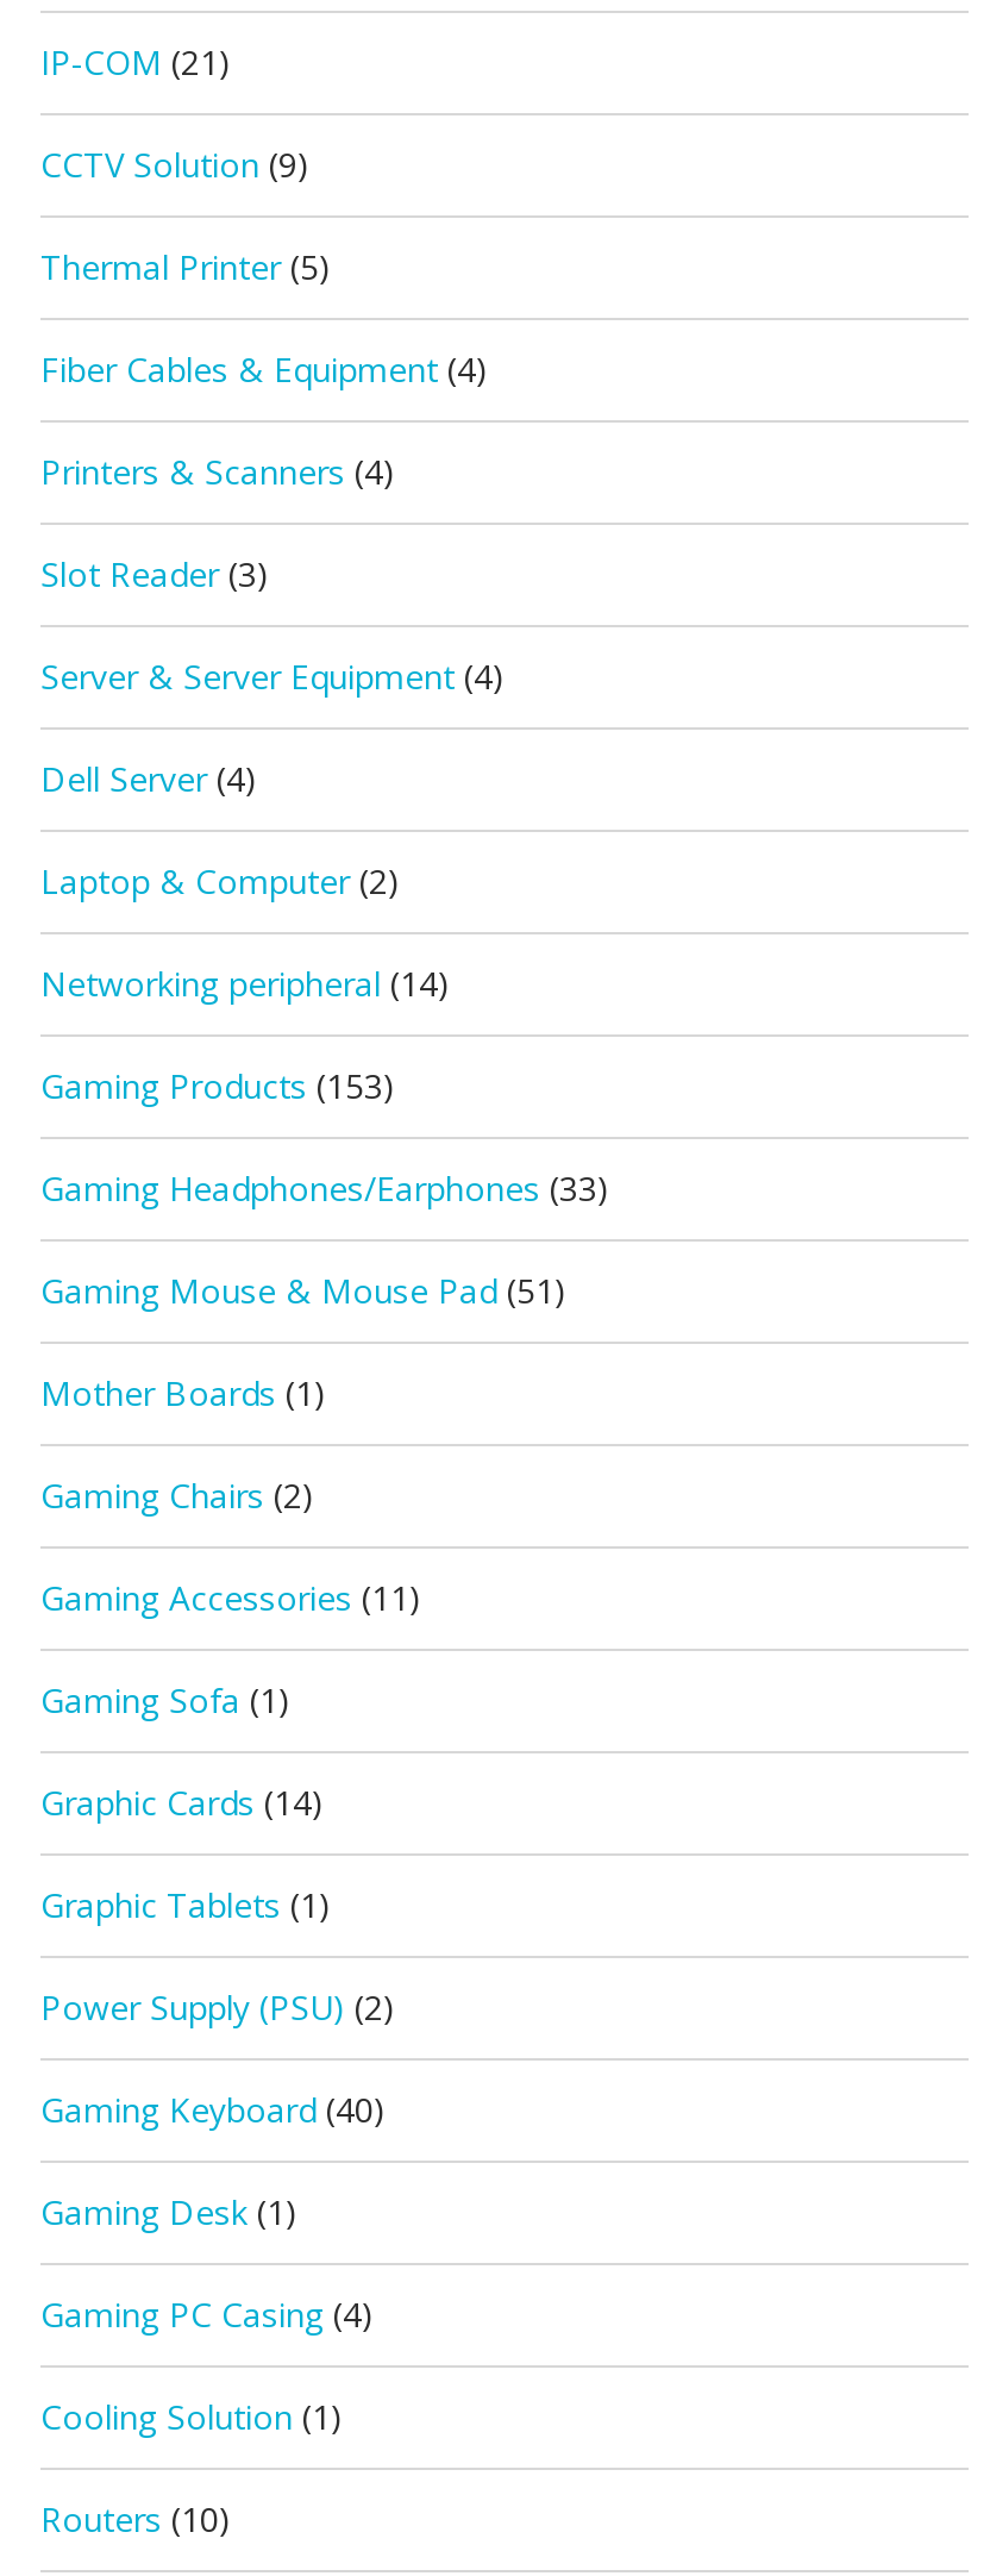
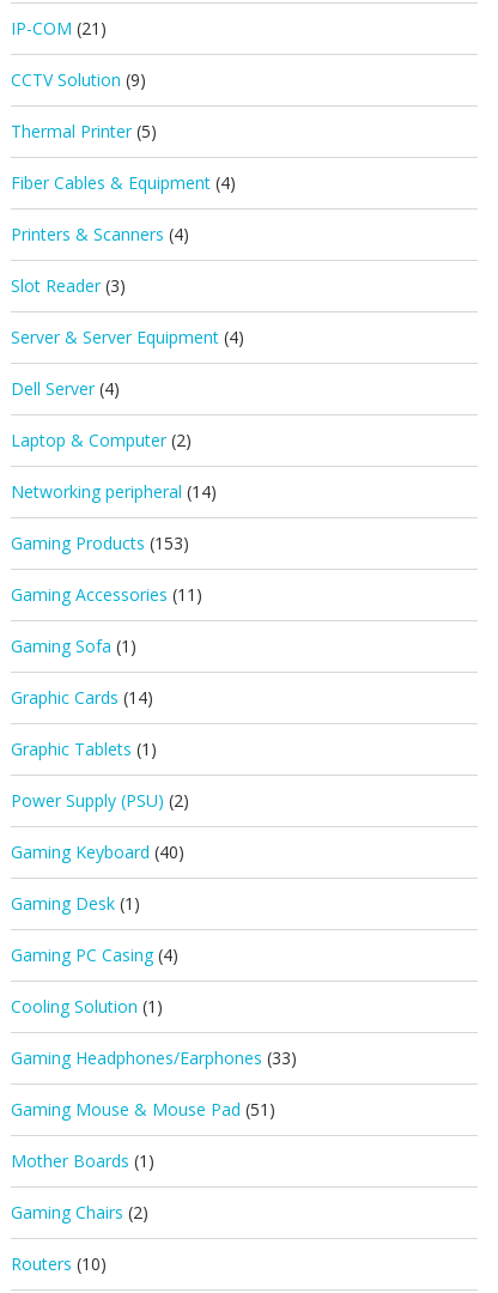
moved [40,1165,609,1517] -> [11,1046,297,1223]: Gaming Headphones/Earphones (33) | Gaming Mouse & Mouse Pad (51) | Mother Boards (1) | Gaming Chairs (2)
moved [40,1574,421,2439] -> [11,583,202,1017]: Gaming Accessories (11) | Gaming Sofa (1) | Graphic Cards (14) | ... | Gaming PC Casing (4) | Cooling Solution (1)

